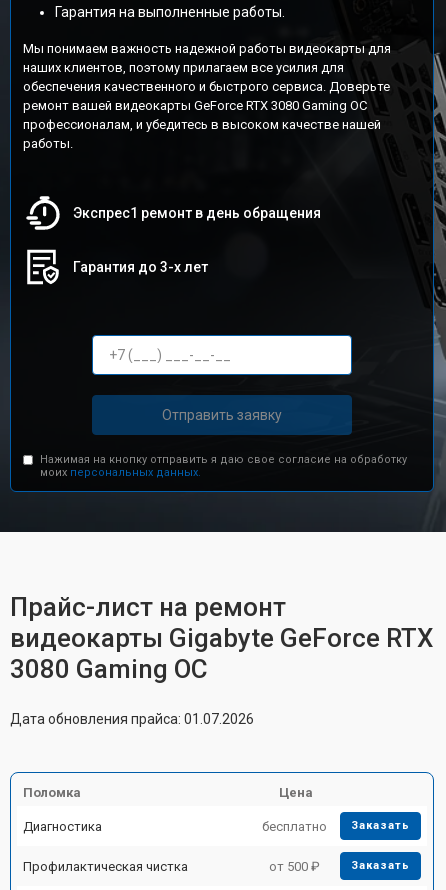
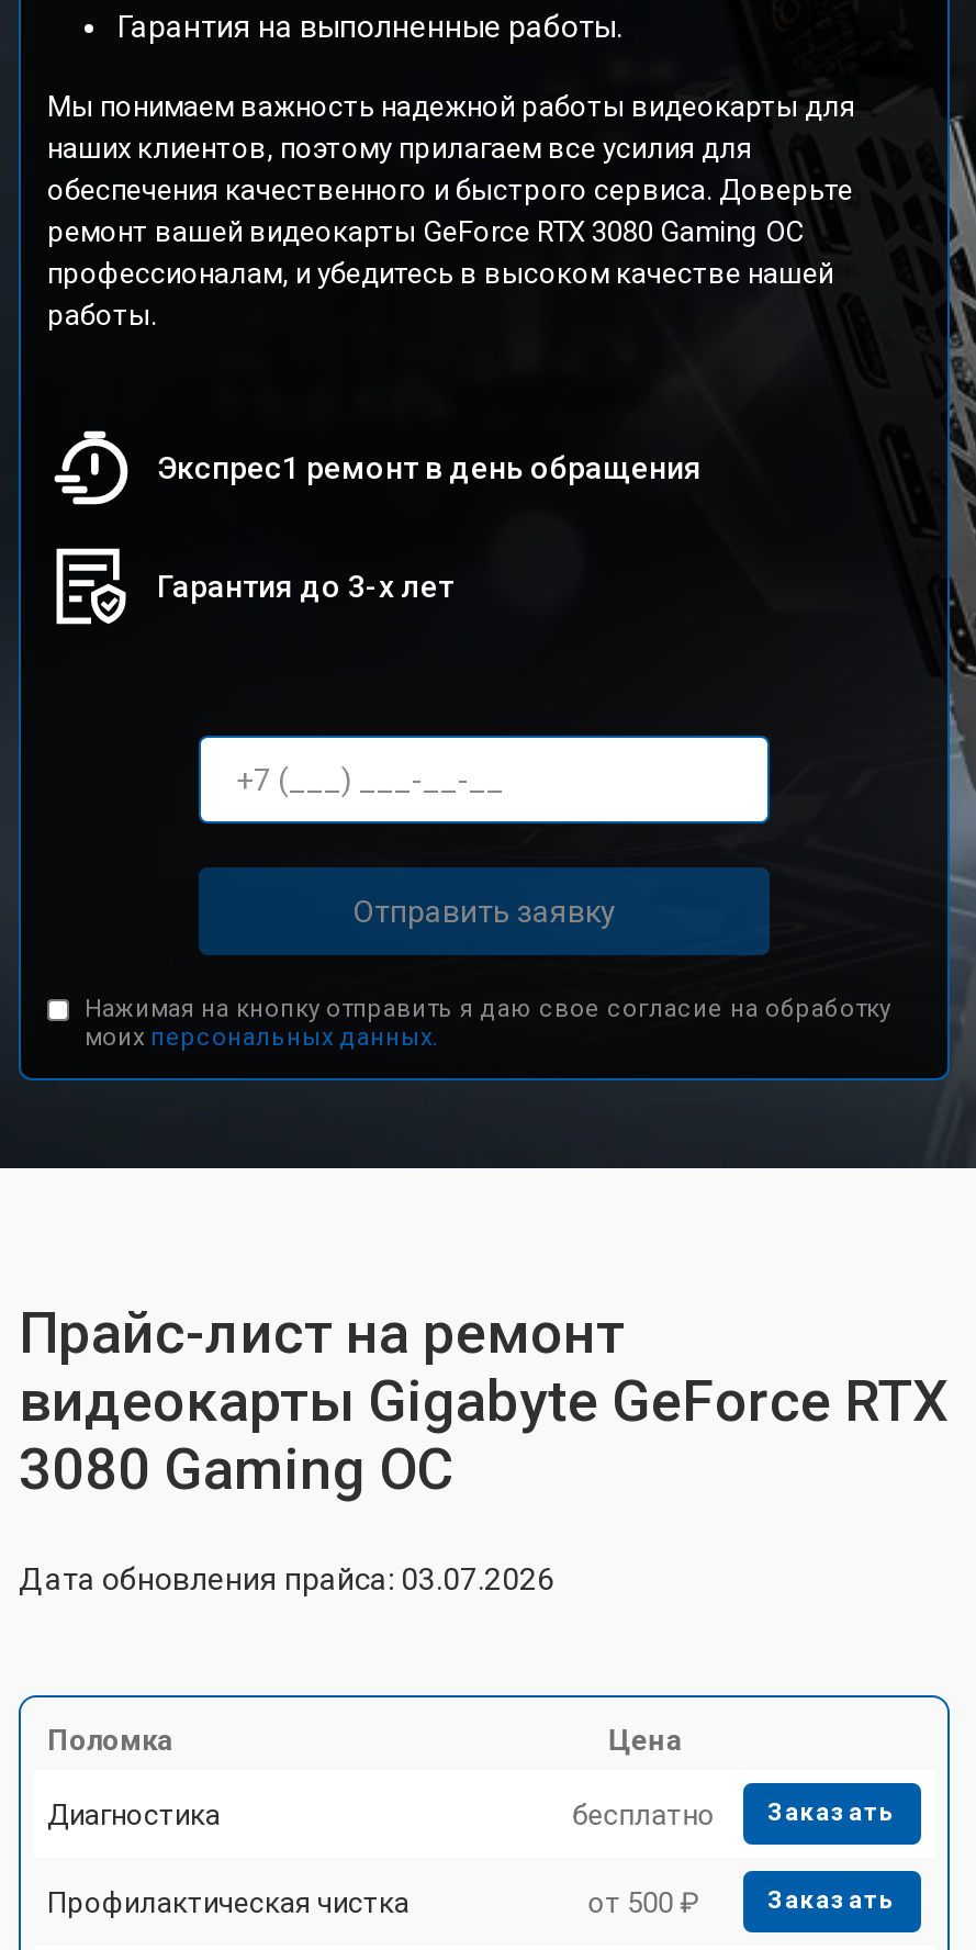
[10,711,254,727] Дата обновления прайса: 01.07.2026 -> [19,1561,554,1596] Дата обновления прайса: 03.07.2026

